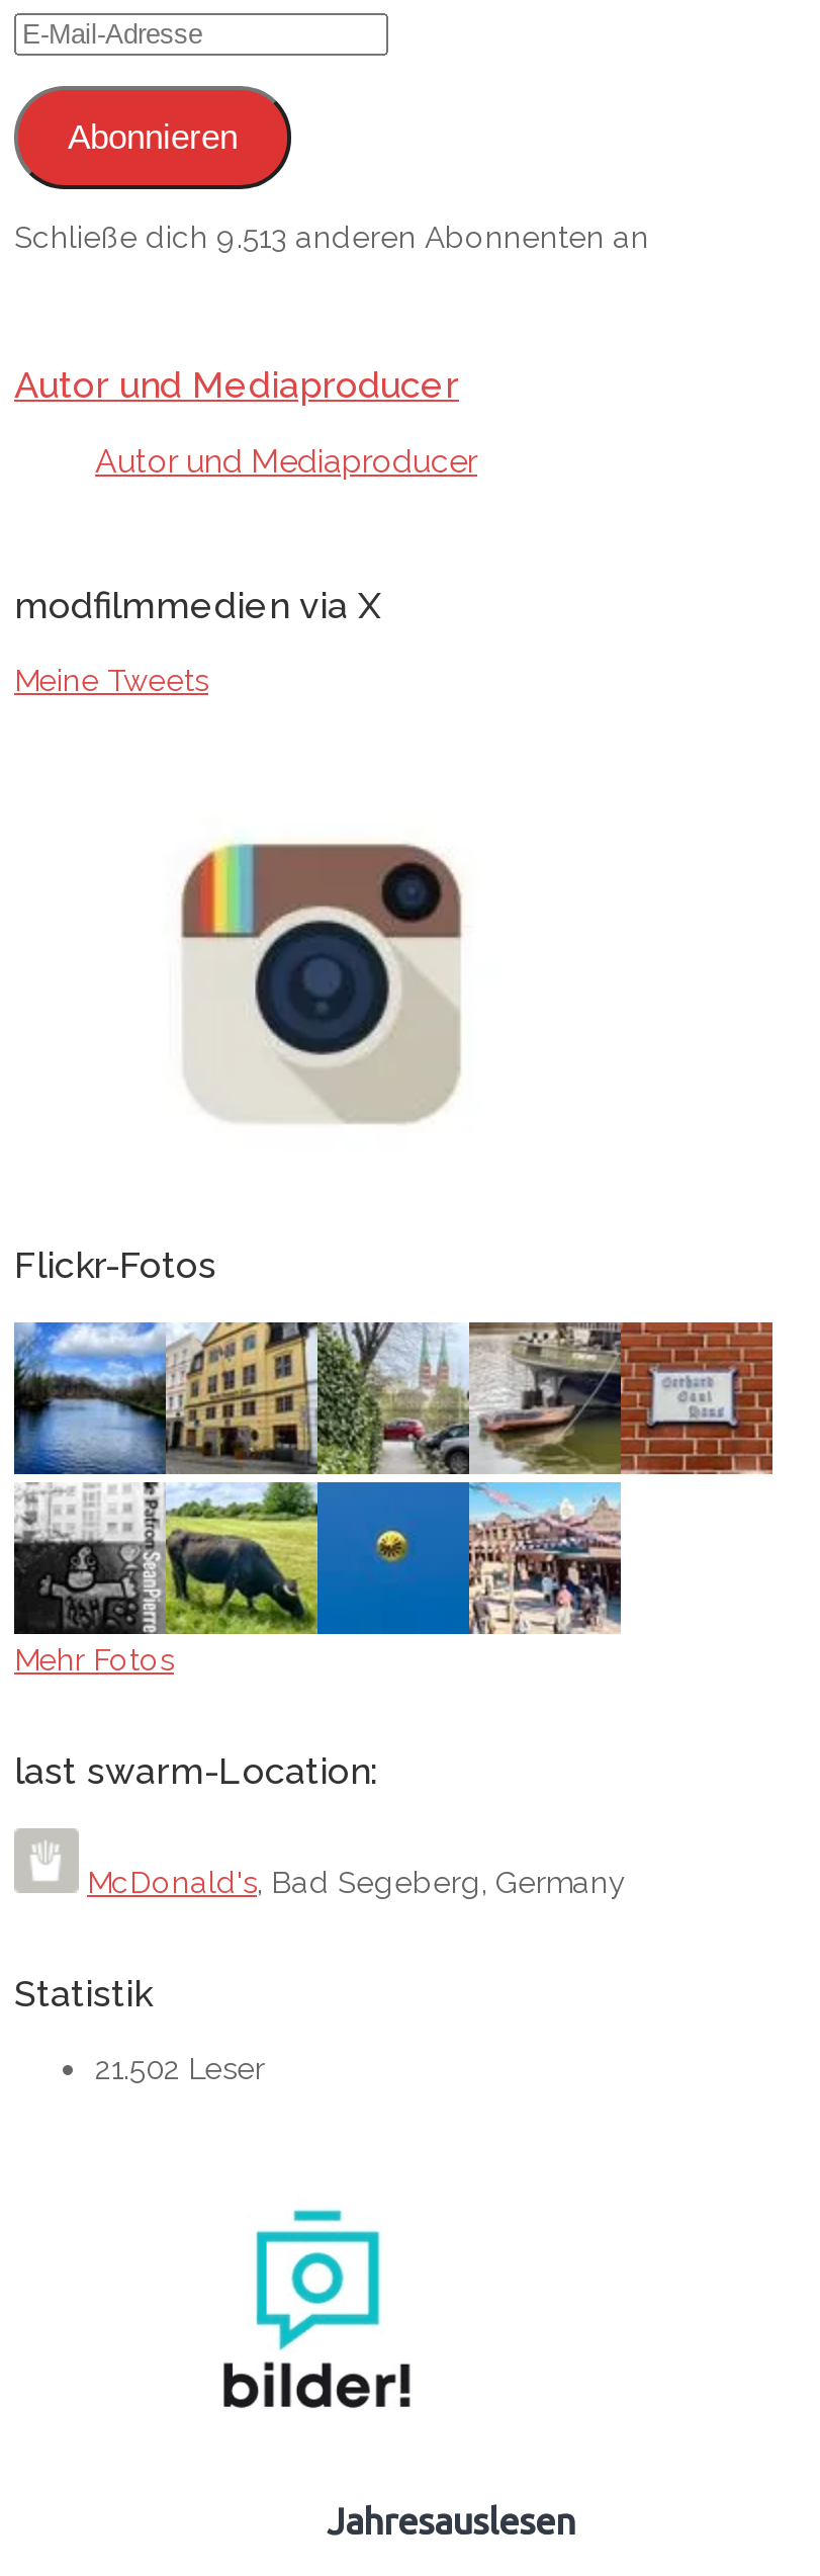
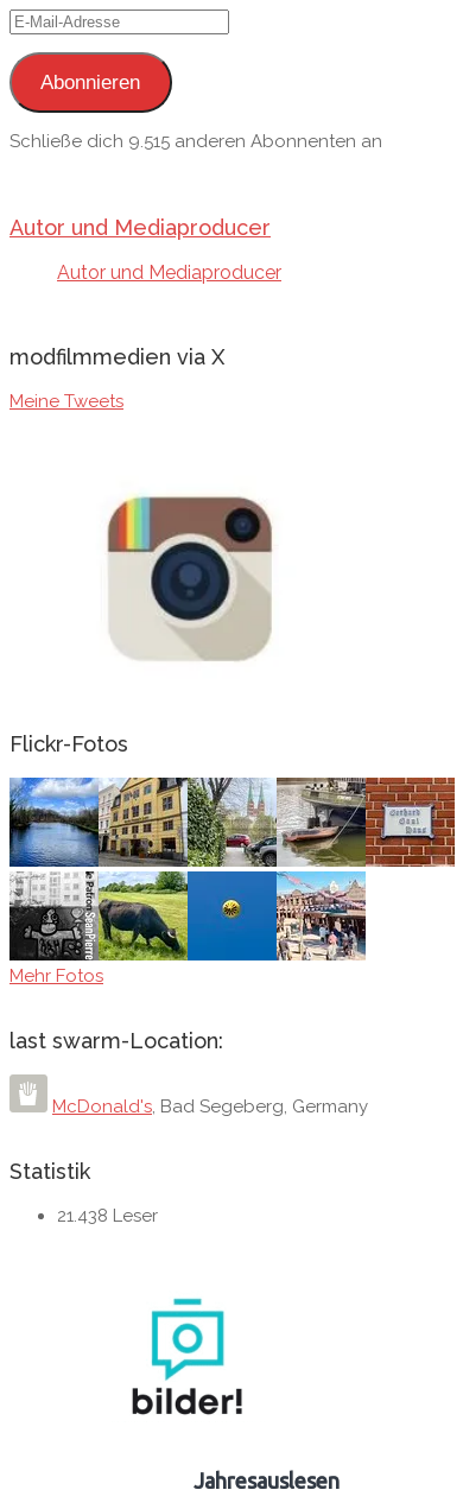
[14,219,649,256] Schließe dich 9.513 anderen Abonnenten an -> [9,130,382,152] Schließe dich 9.515 anderen Abonnenten an
[95,2050,265,2087] 21.502 Leser -> [57,1205,158,1226] 21.438 Leser

